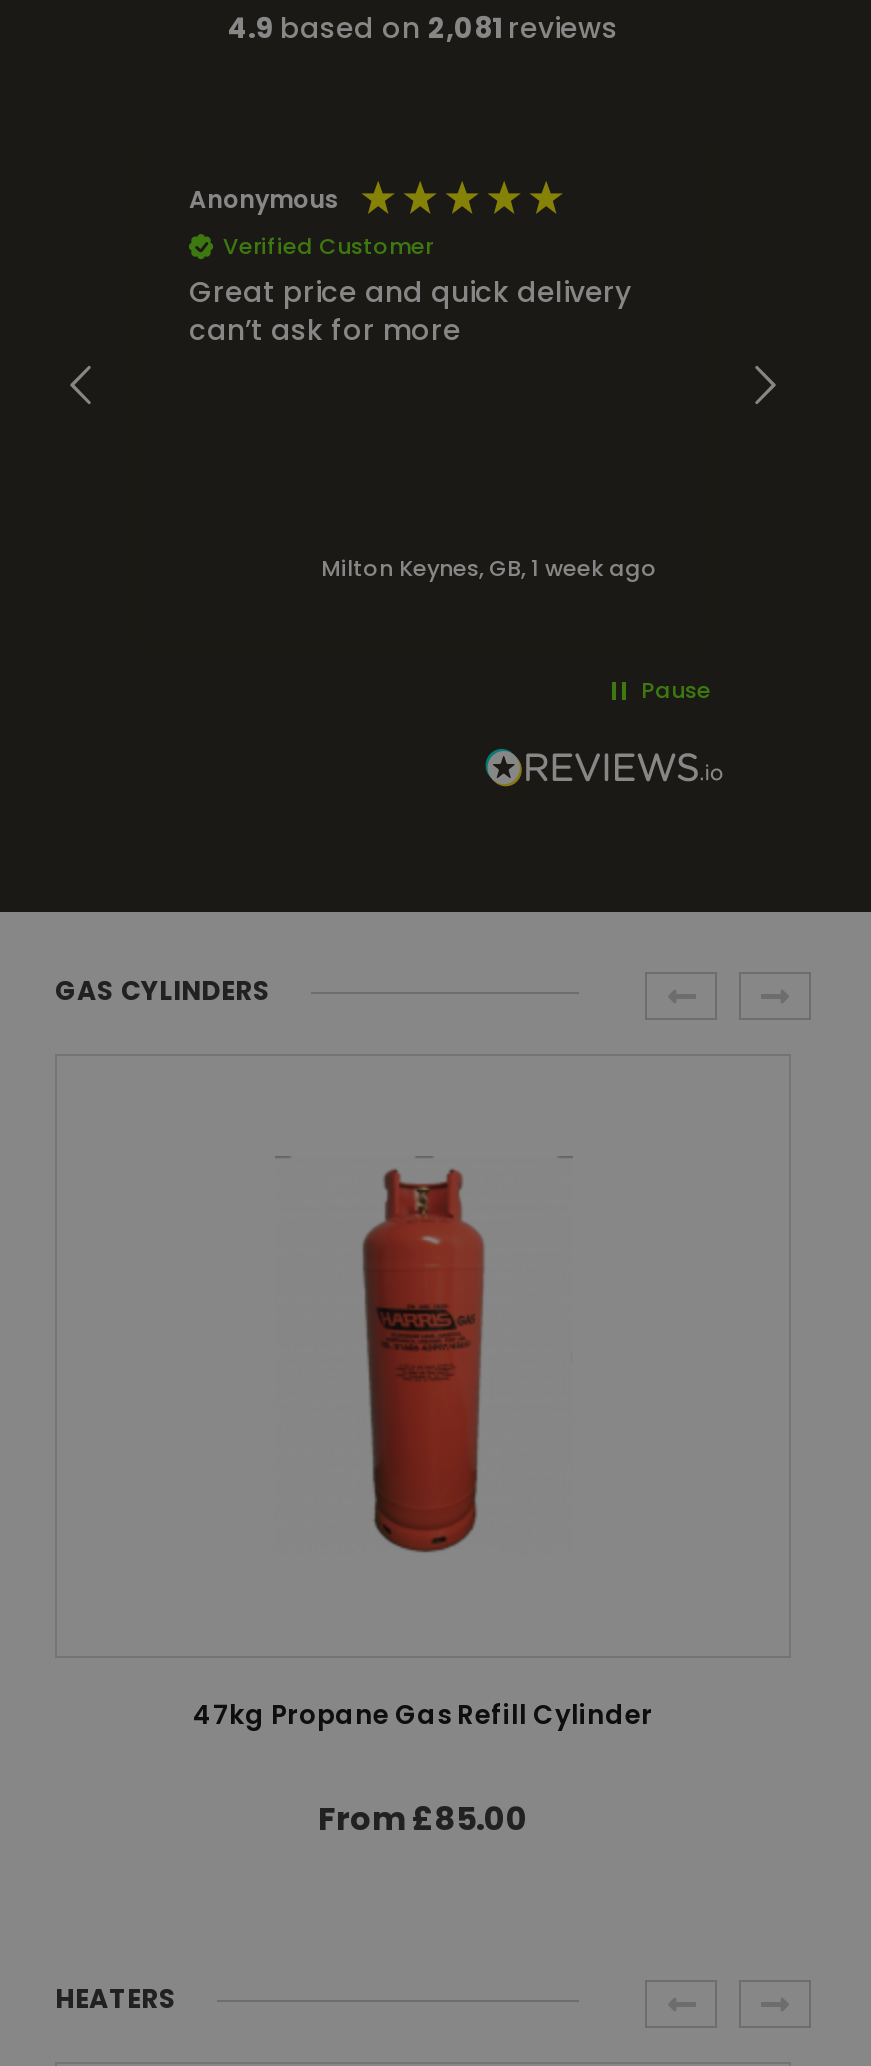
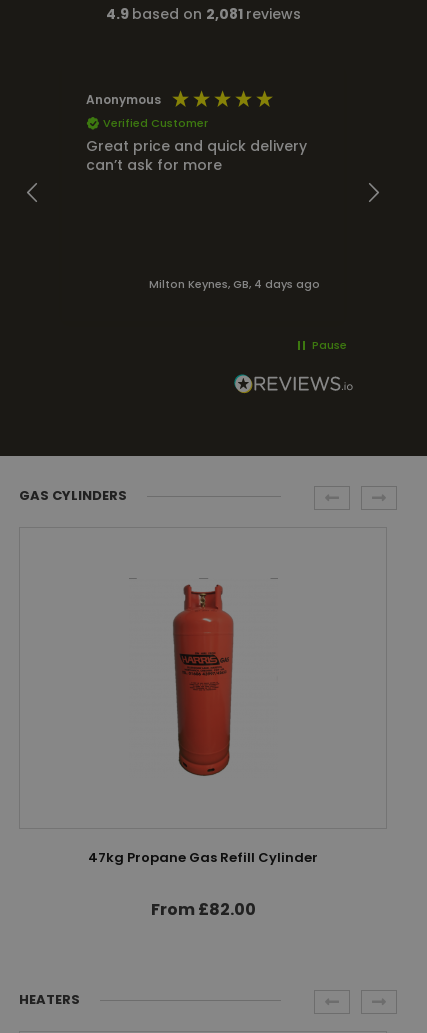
[321,552,657,584] Milton Keynes, GB, 1 week ago -> [149,276,320,292] Milton Keynes, GB, 4 days ago
[318,1797,528,1843] From £85.00 -> [150,898,255,921] From £82.00

